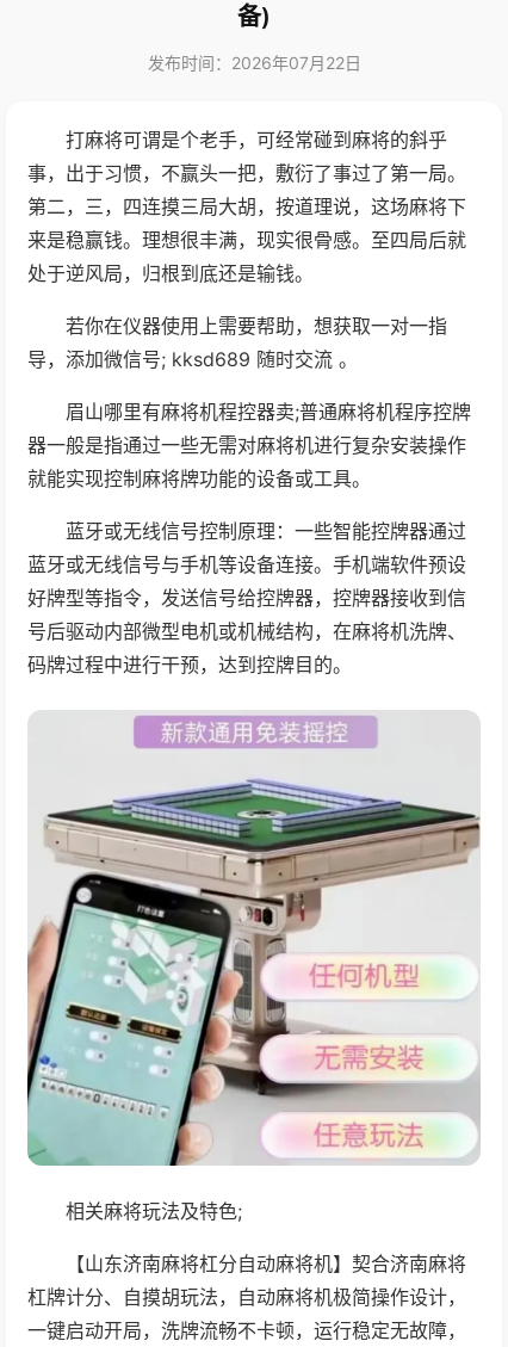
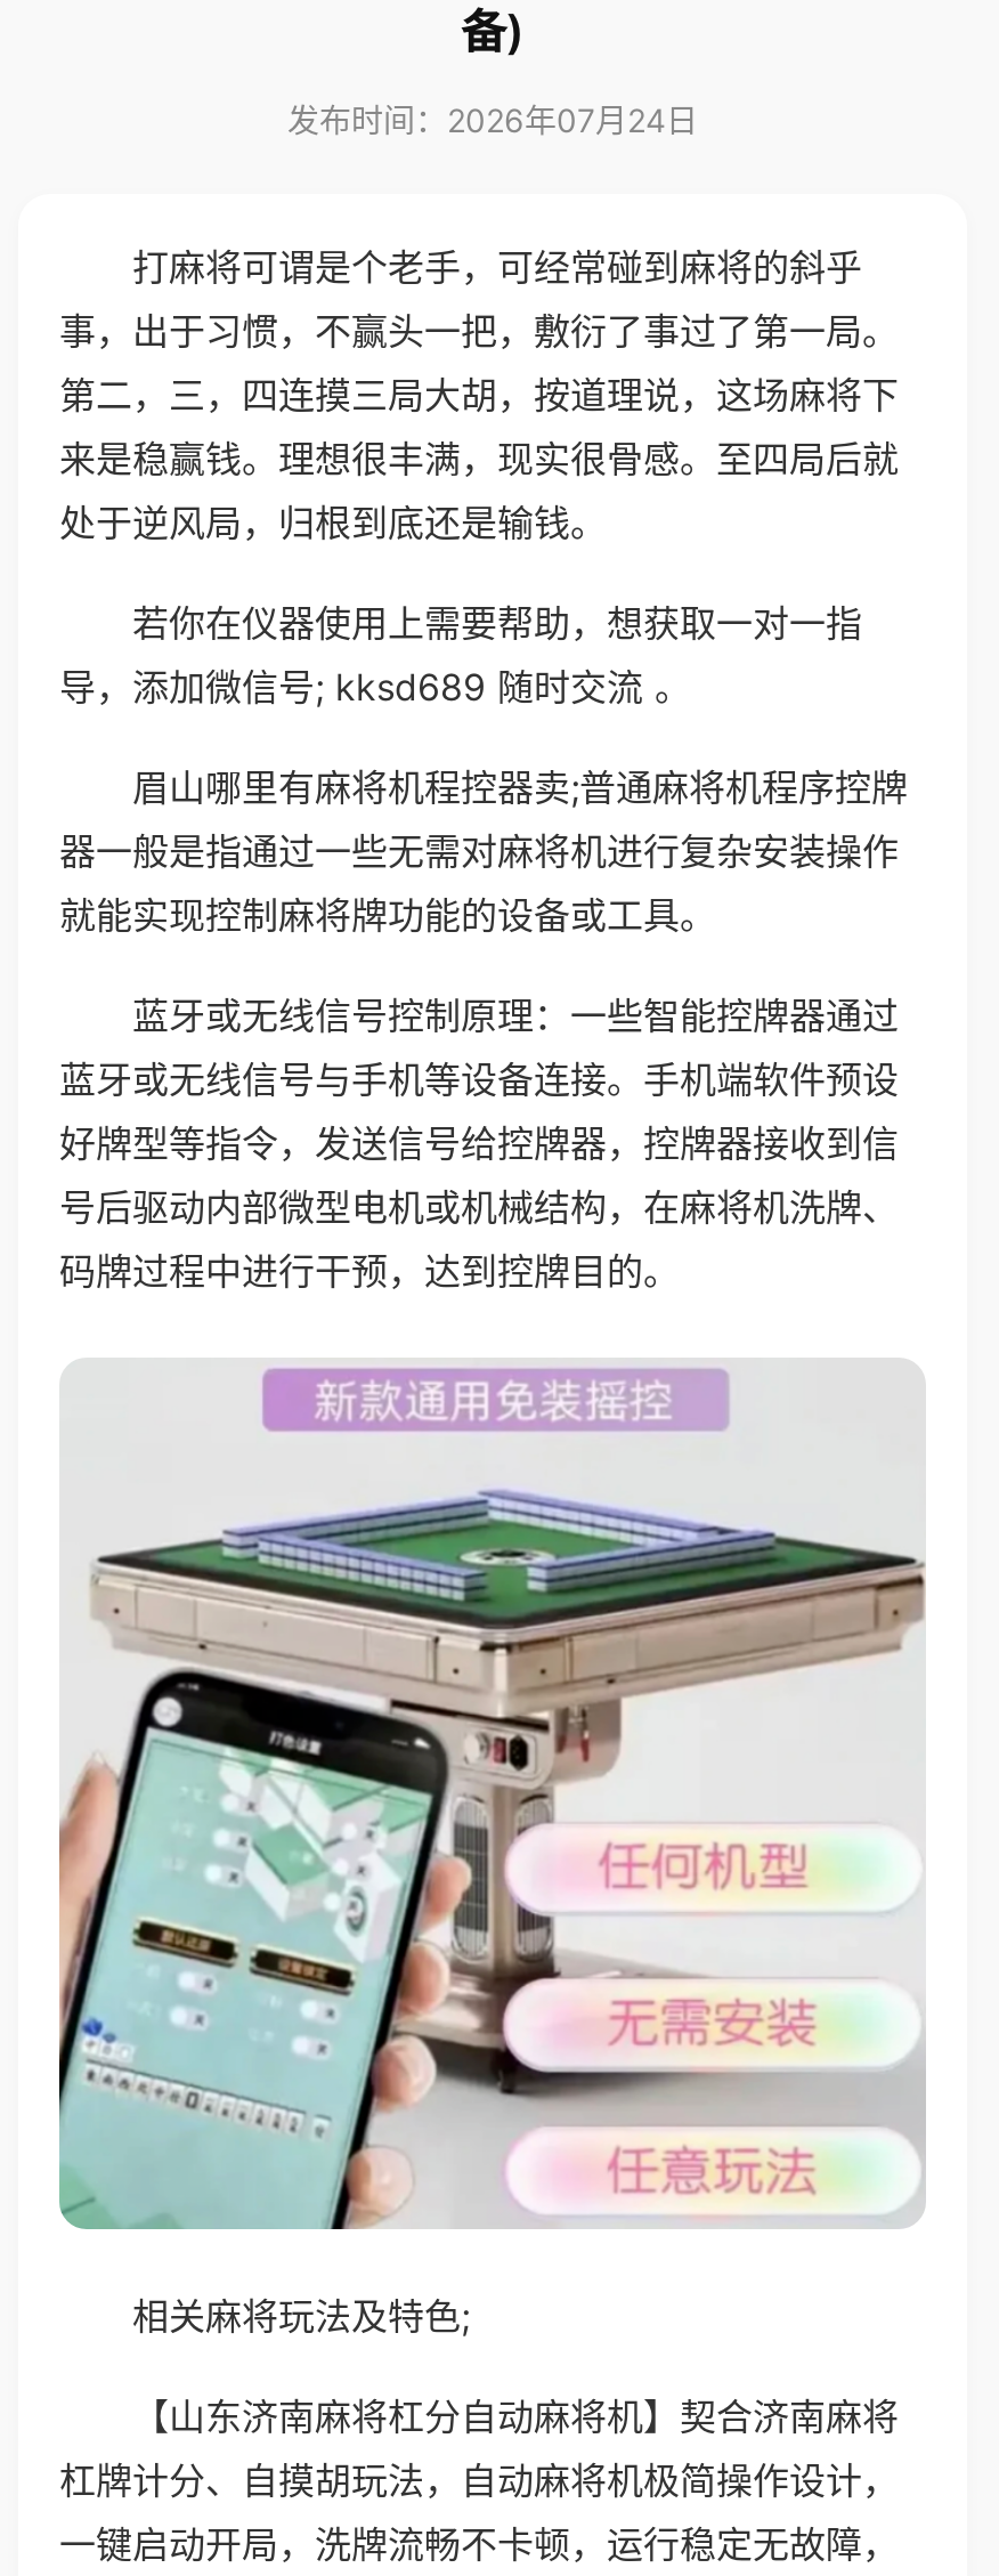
[147,52,361,73] 发布时间：2026年07月22日 -> [287,100,698,139] 发布时间：2026年07月24日

